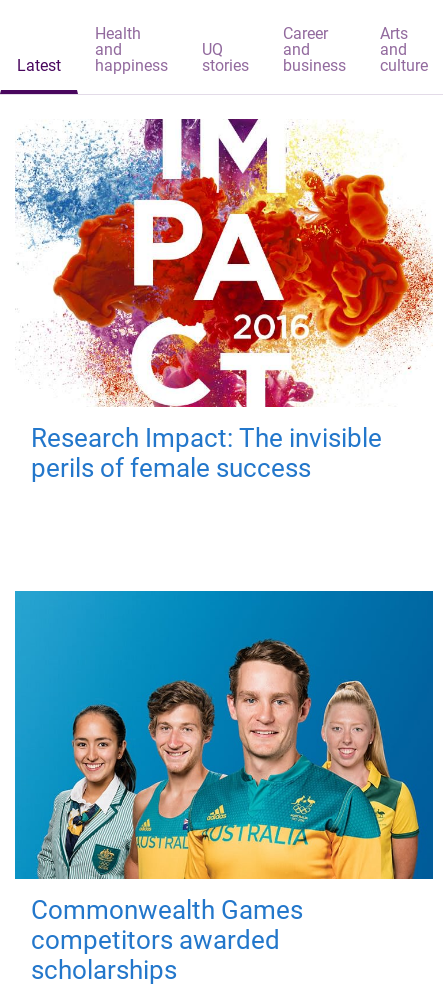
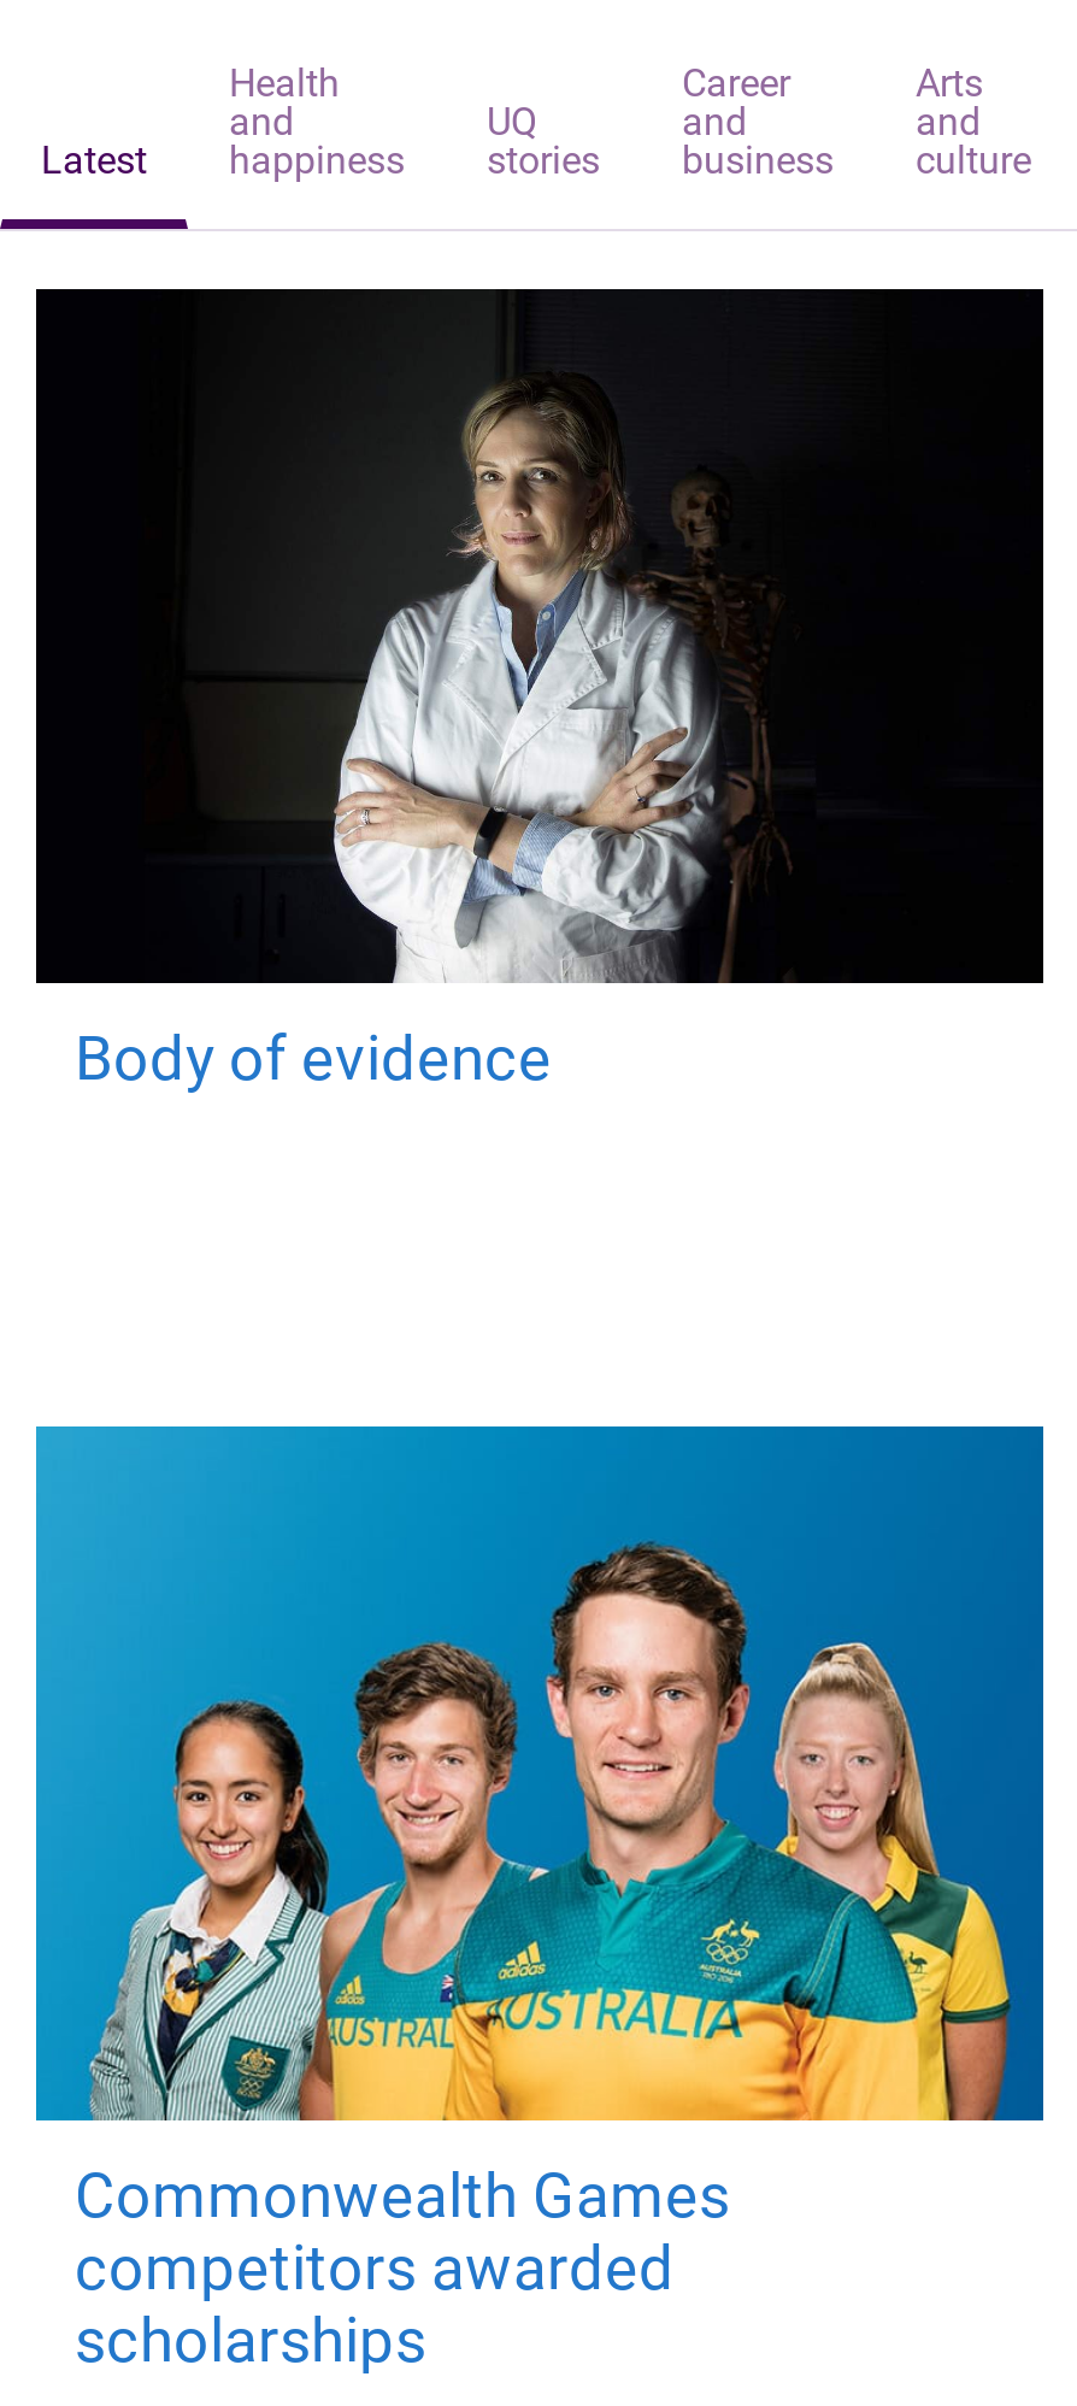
[15,118,434,483] [image] | Research Impact: The invisible | perils of female success -> [34,287,1046,1094] [image] | Body of evidence

